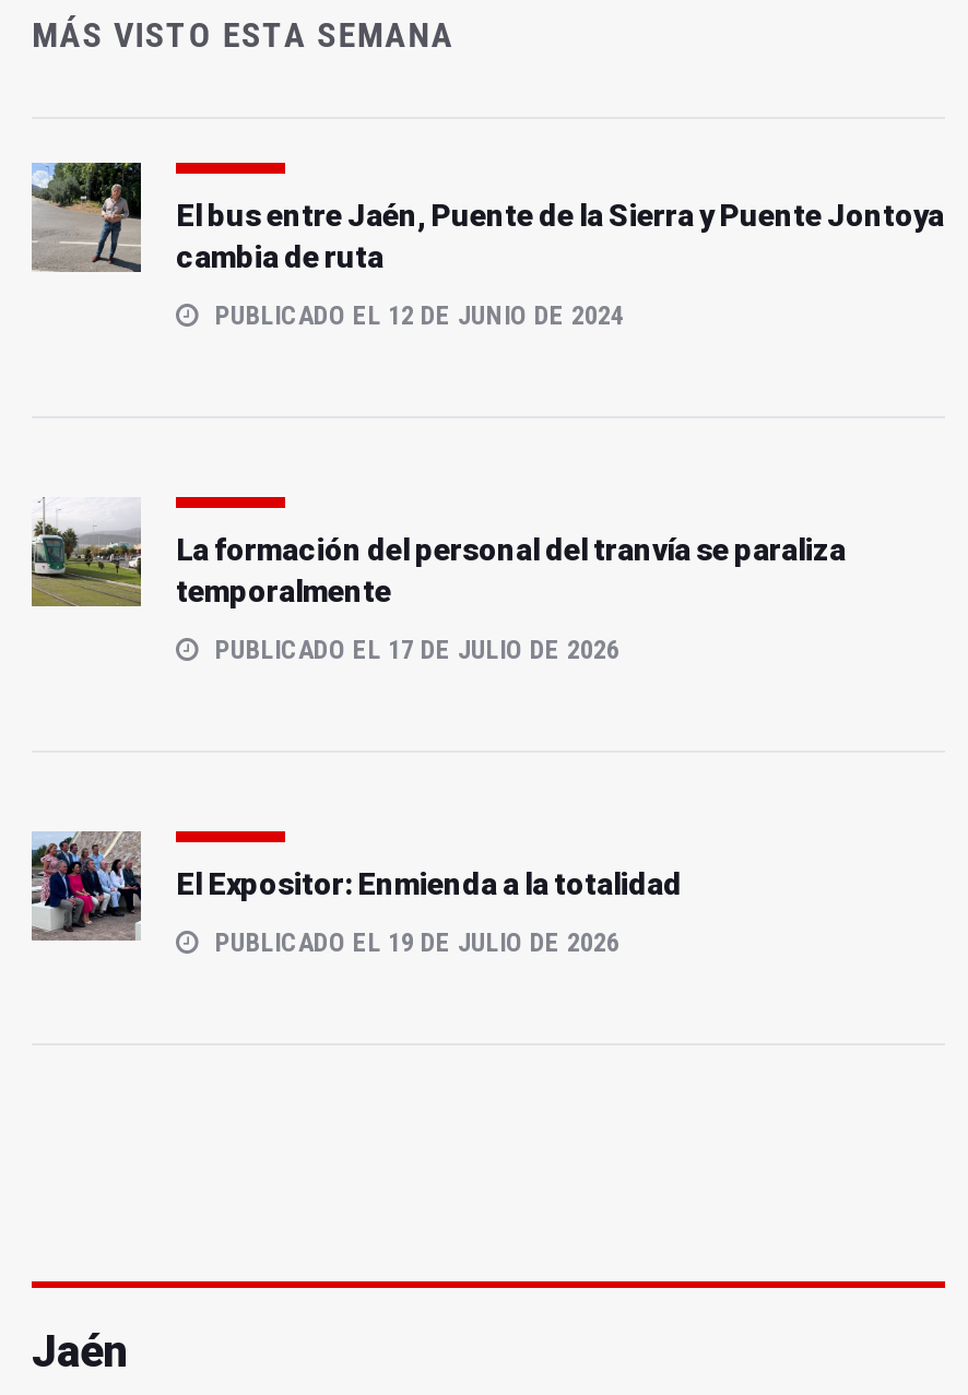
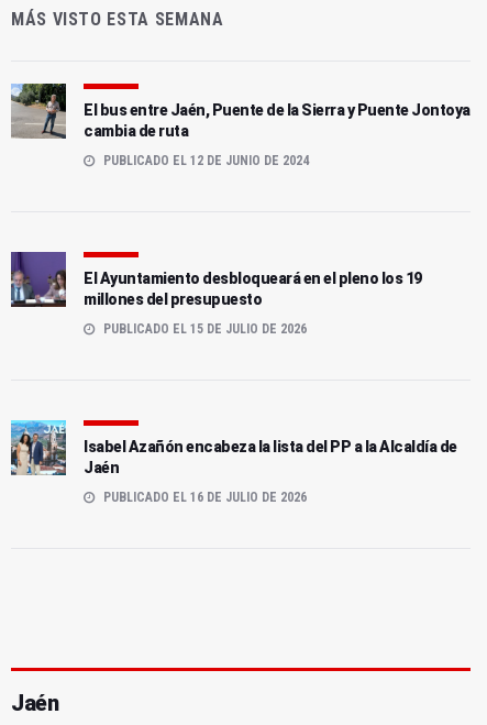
[29,497,846,609] [image] | La formación del personal del tranvía se paraliza | temporalmente -> [10,251,422,308] [image] | El Ayuntamiento desbloqueará en el pleno los 19 | millones del presupuesto
[209,635,619,666] PUBLICADO EL 17 DE JULIO DE 2026 -> [100,322,307,337] PUBLICADO EL 15 DE JULIO DE 2026
[32,829,682,943] [image] | El Expositor: Enmienda a la totalidad -> [10,419,457,477] [image] | Isabel Azañón encabeza la lista del PP a la Alcaldía de | Jaén
[209,928,619,959] PUBLICADO EL 19 DE JULIO DE 2026 -> [100,490,307,505] PUBLICADO EL 16 DE JULIO DE 2026

